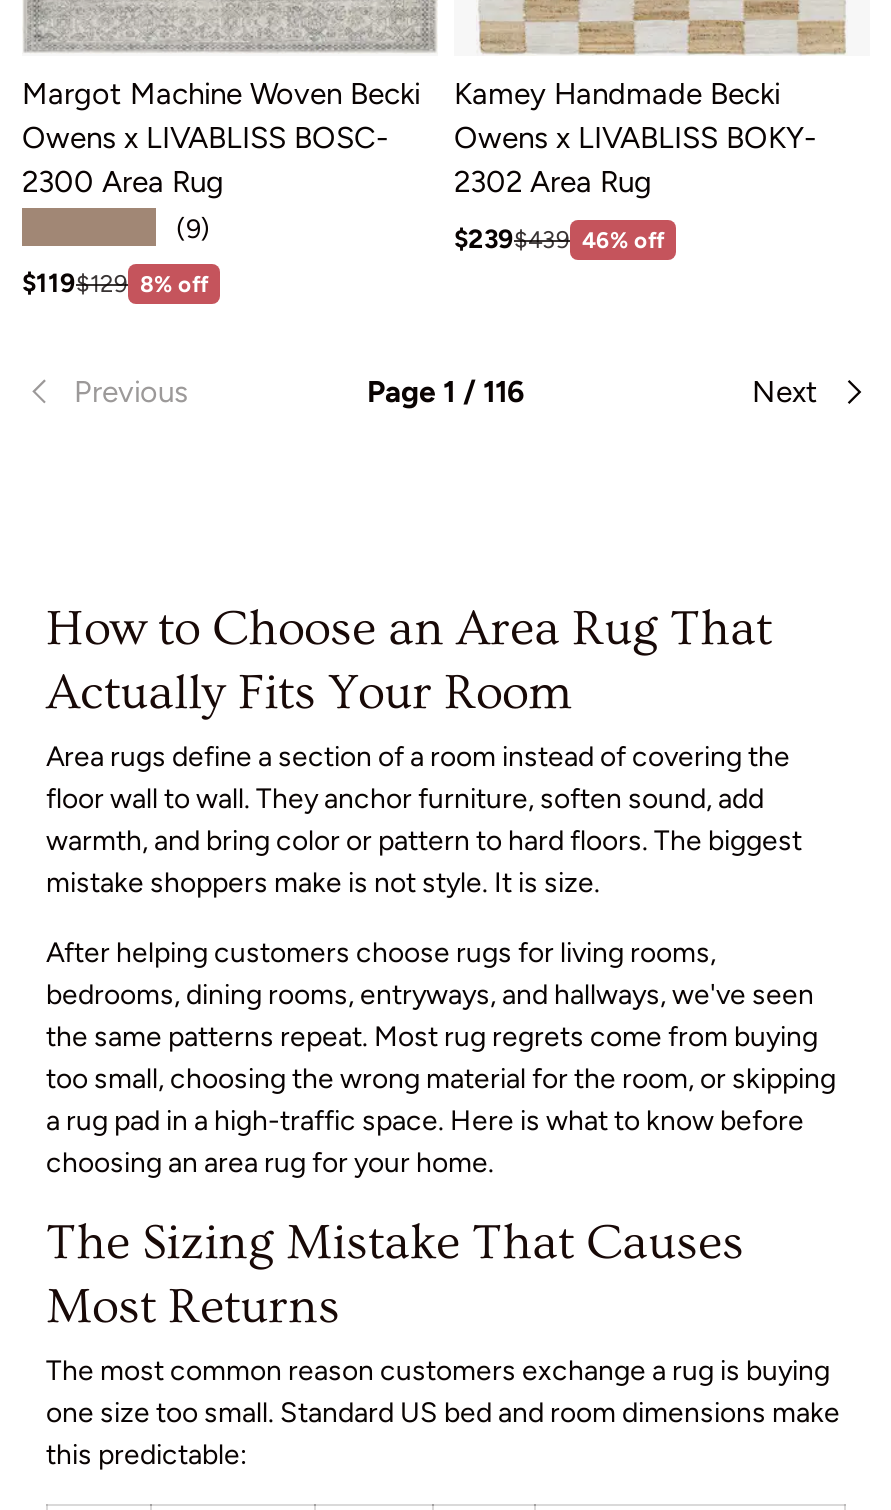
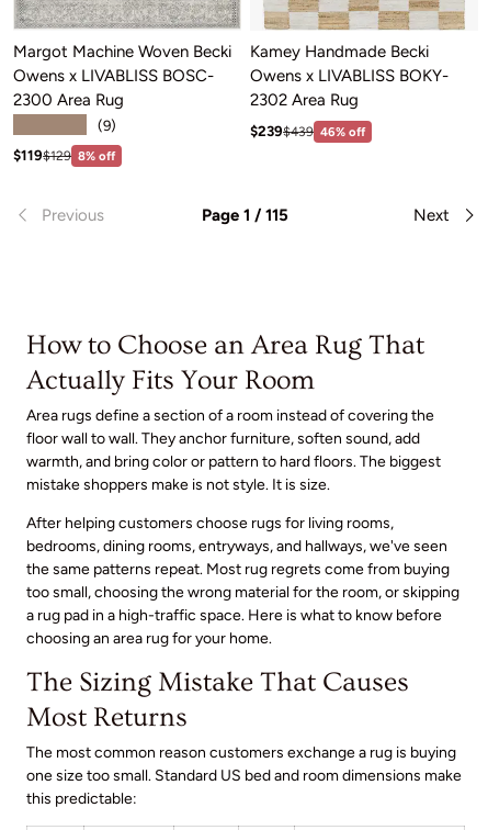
[367,375,525,411] Page 1 / 116 -> [202,206,289,226] Page 1 / 115

